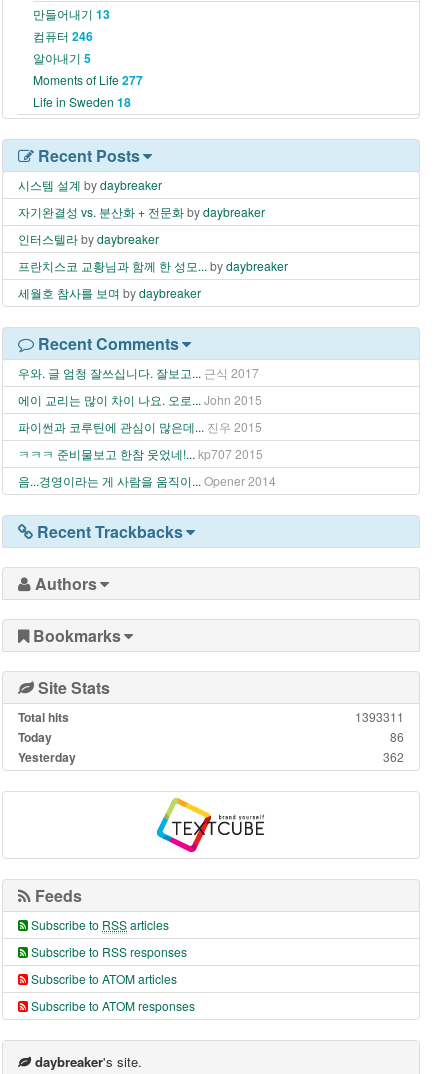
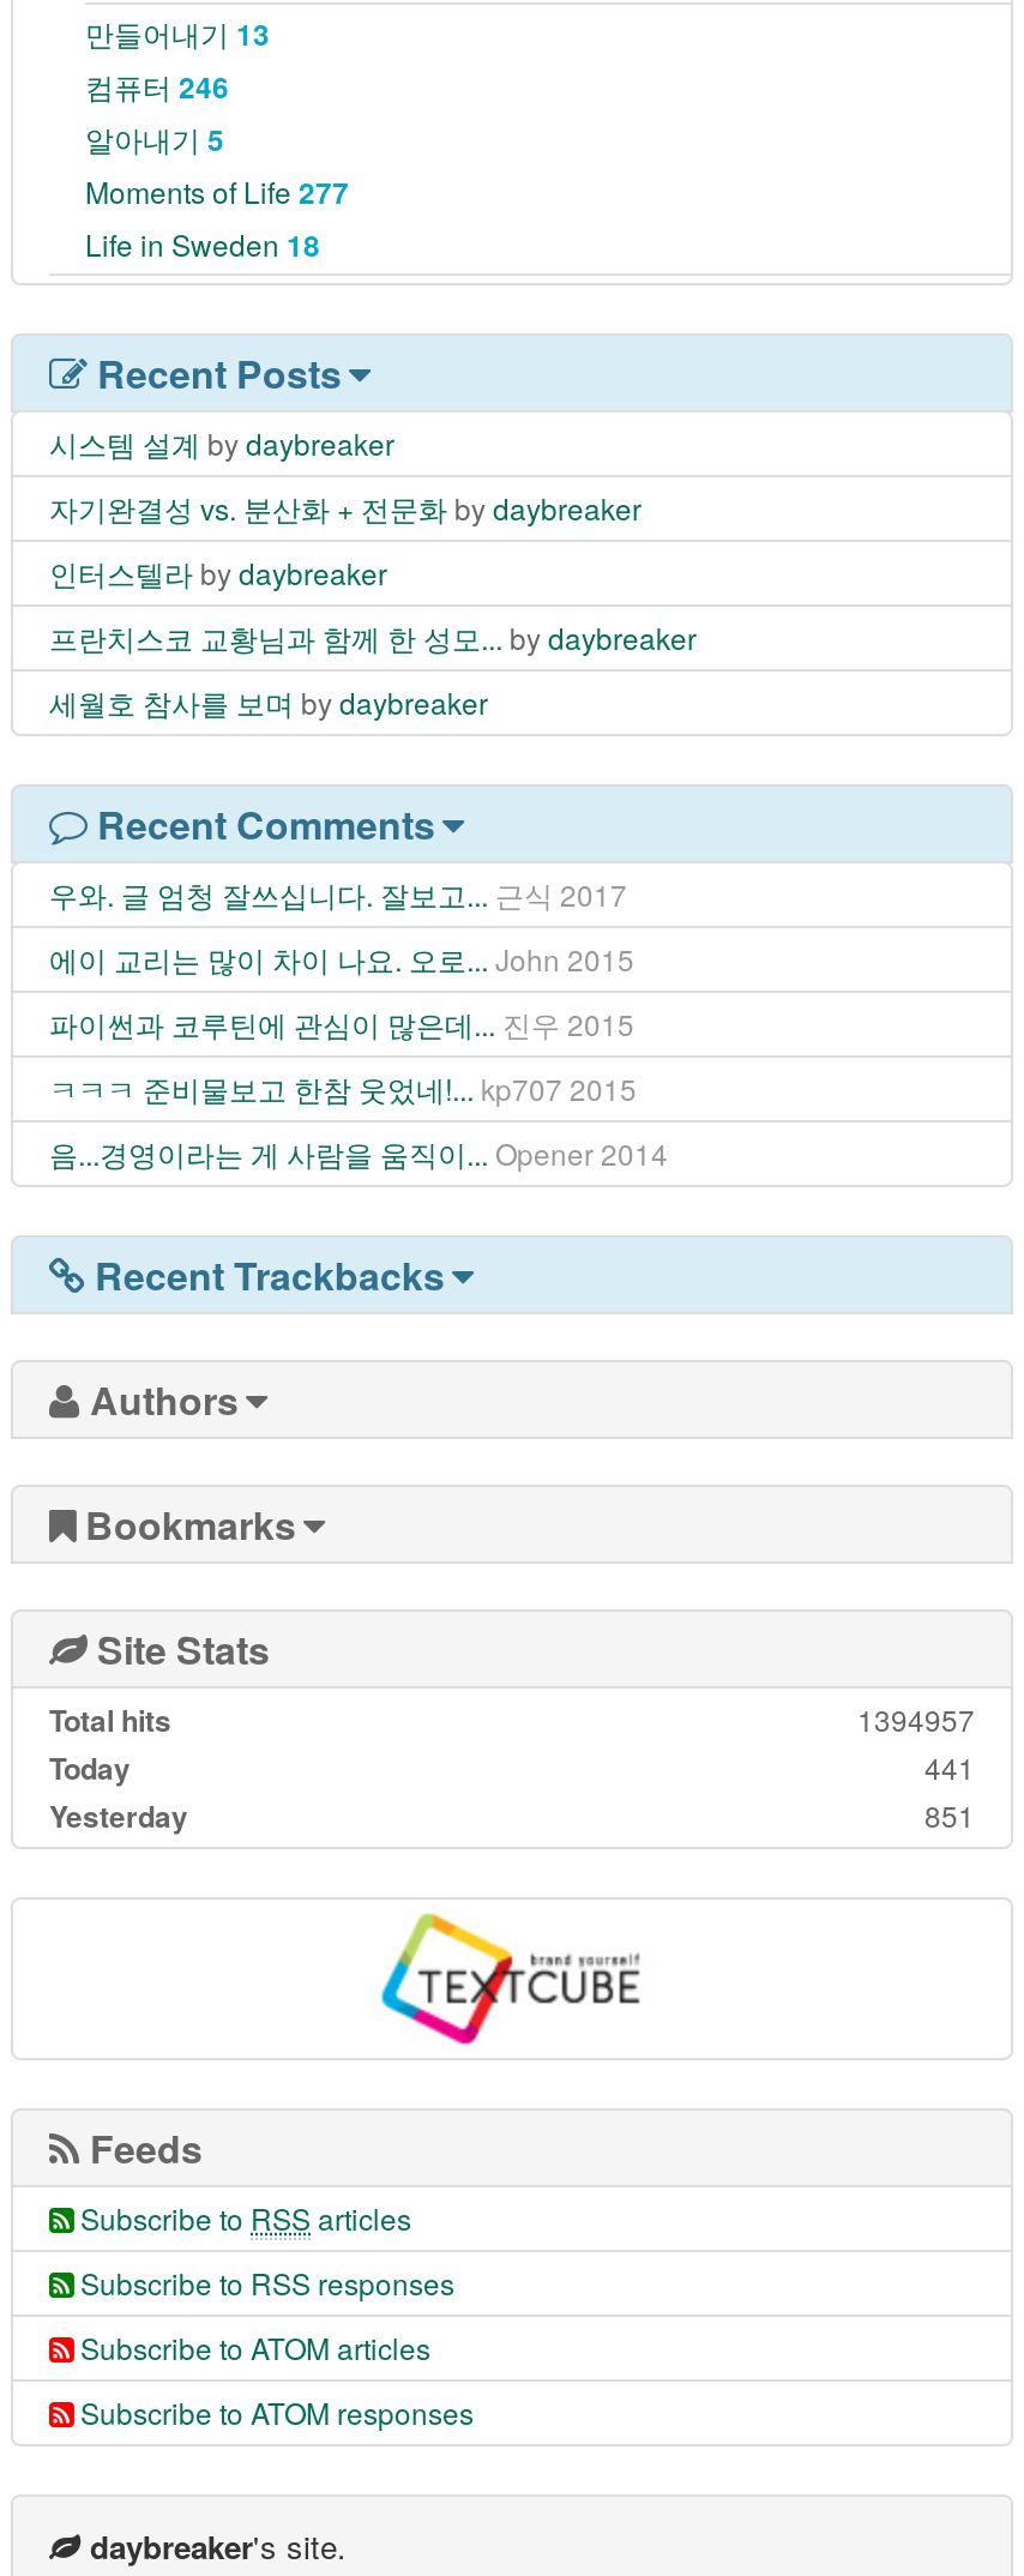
[355,708,404,725] 1393311 -> [857,1697,975,1738] 1394957
[390,728,404,745] 86 -> [924,1745,975,1786] 441
[383,748,404,765] 362 -> [924,1793,975,1834] 851

